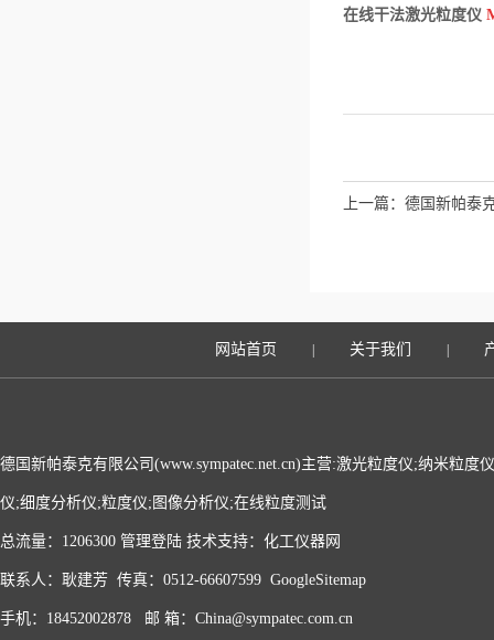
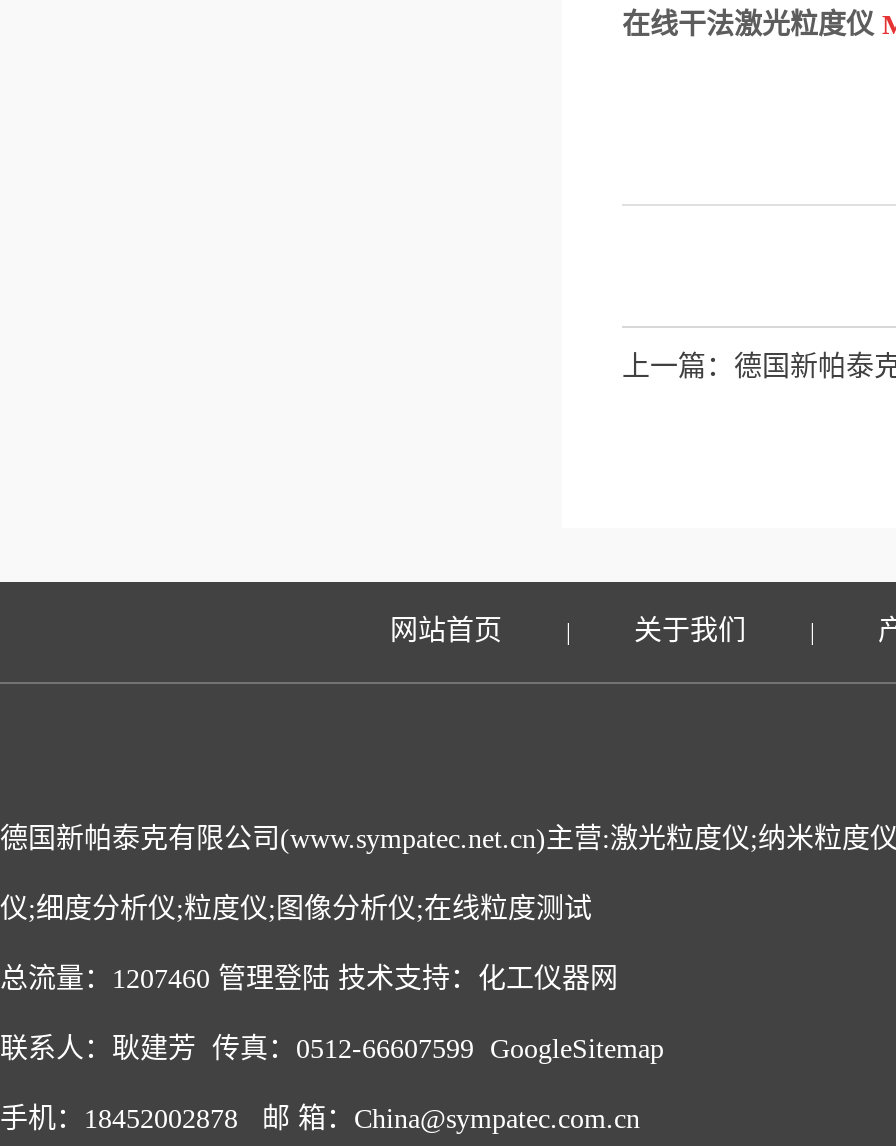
[0,533,341,550] 总流量：1206300管理登陆技术支持：化工仪器网 -> [0,964,618,994] 总流量：1207460管理登陆技术支持：化工仪器网

